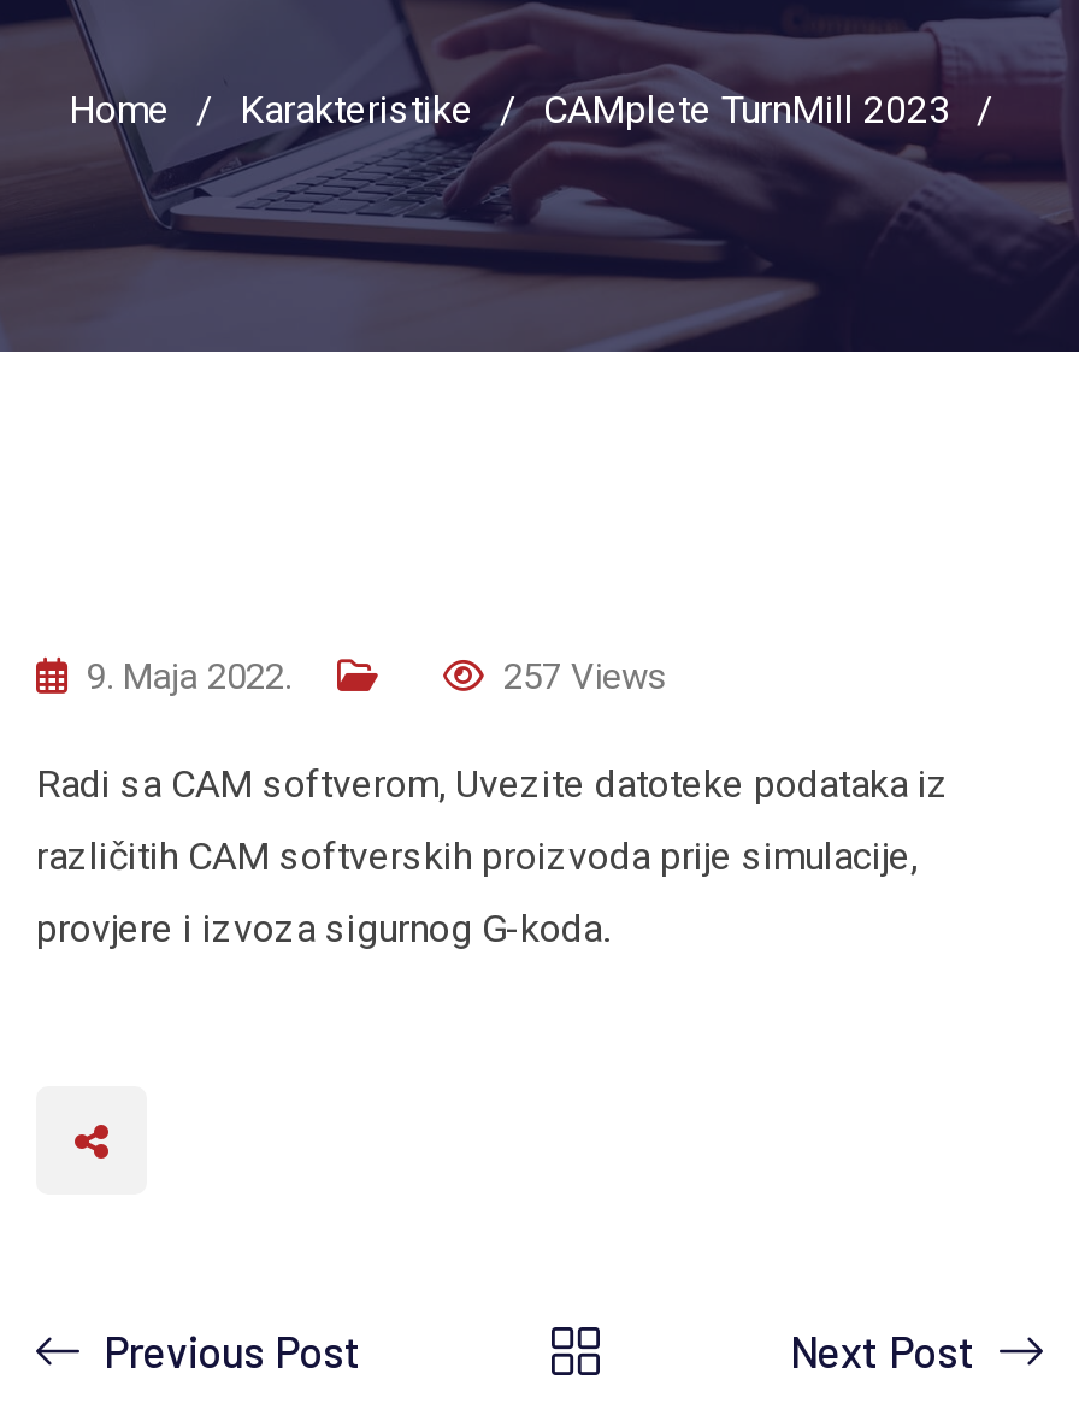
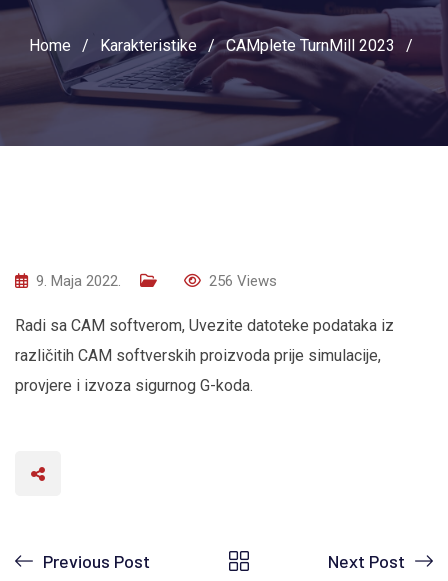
[503,655,667,698] 257 Views -> [209,272,277,290] 256 Views

